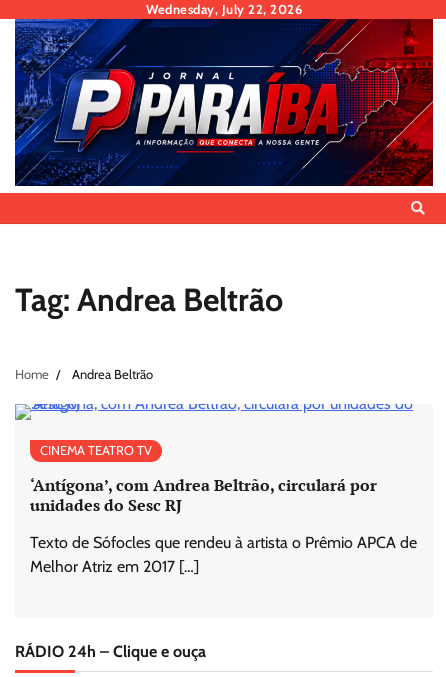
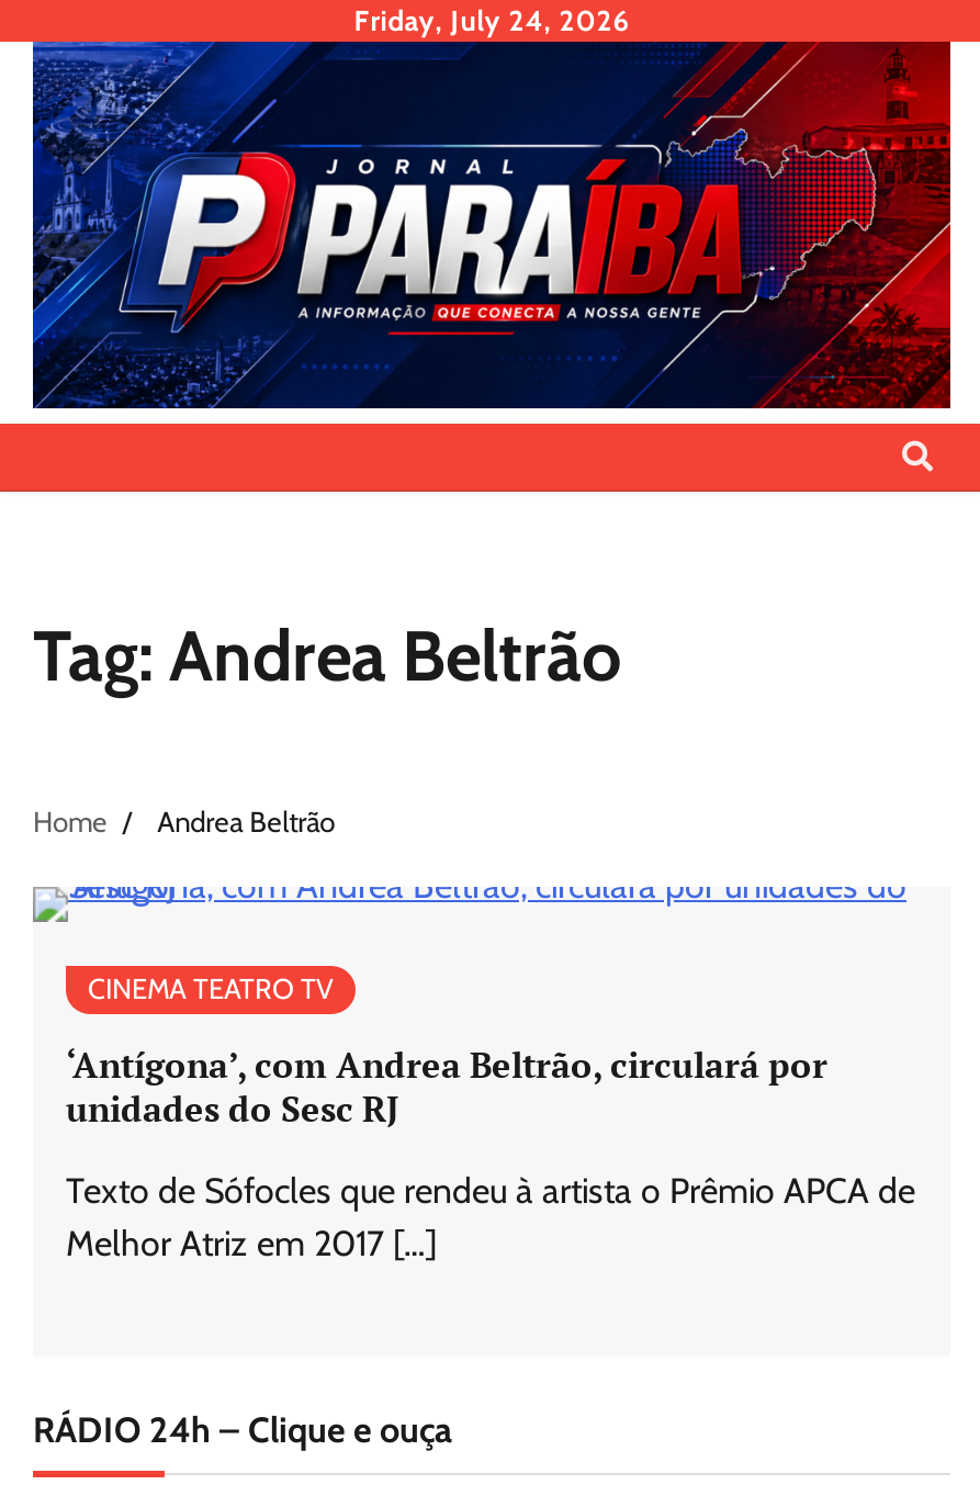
[146,2,302,17] Wednesday, July 22, 2026 -> [354,4,629,37] Friday, July 24, 2026

